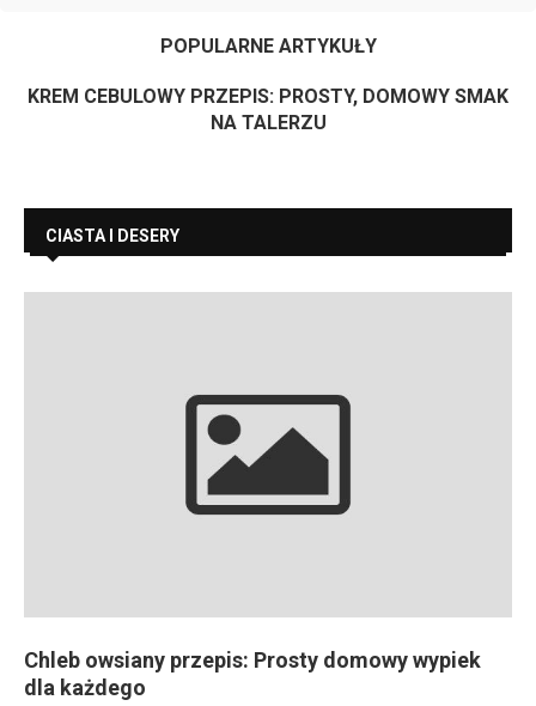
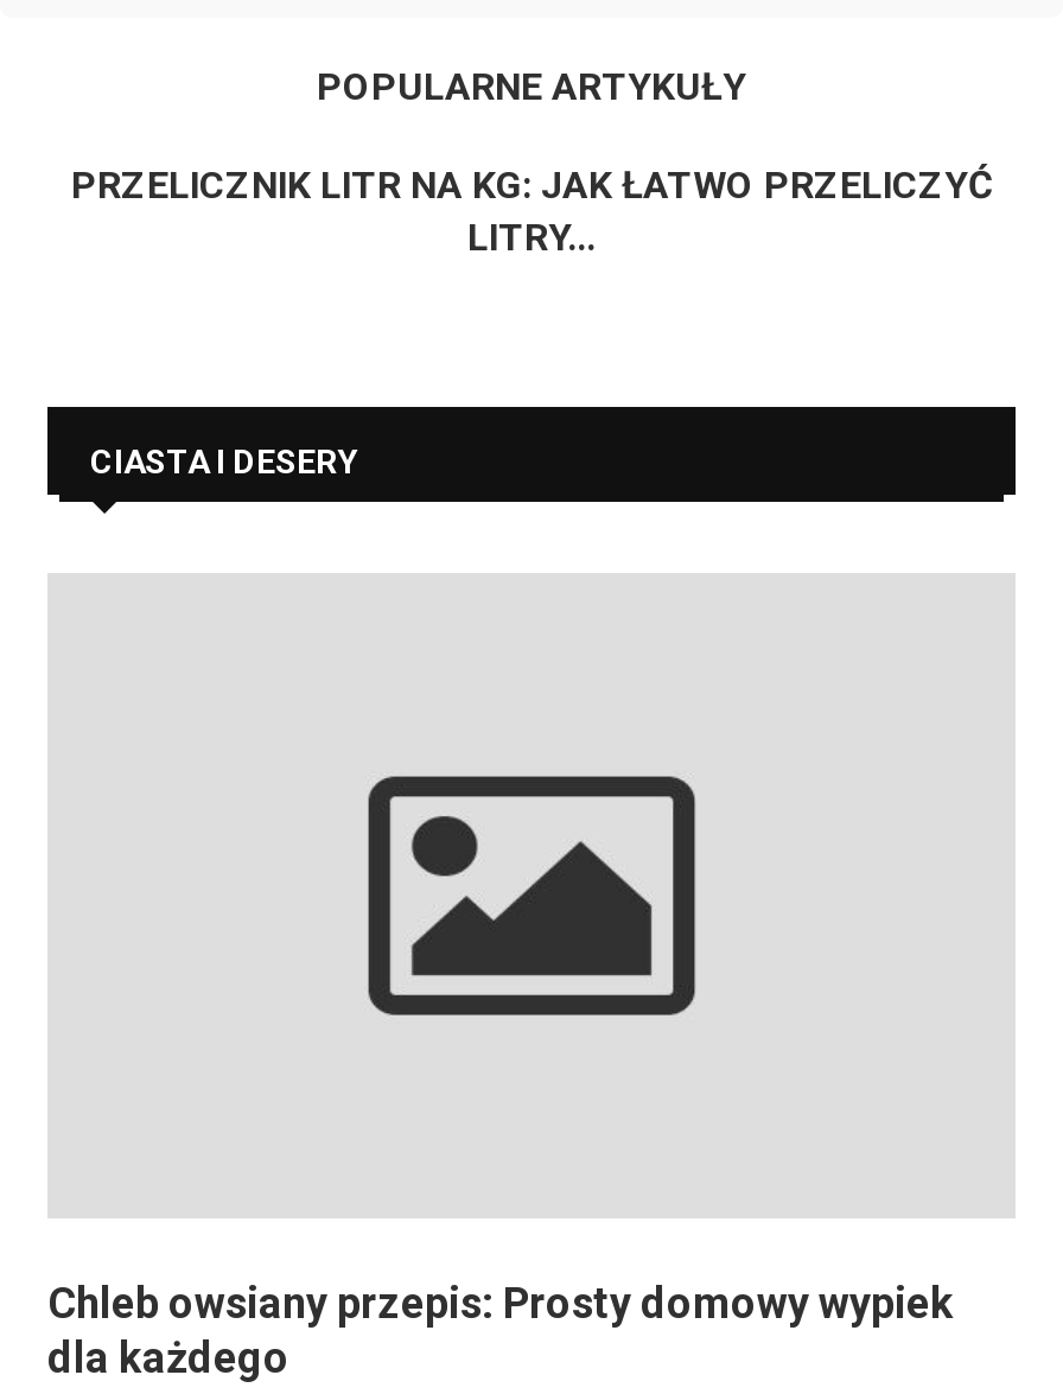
[28,85,508,134] KREM CEBULOWY PRZEPIS: PROSTY, DOMOWY SMAK | NA TALERZU -> [71,163,992,260] PRZELICZNIK LITR NA KG: JAK ŁATWO PRZELICZYĆ | LITRY...

